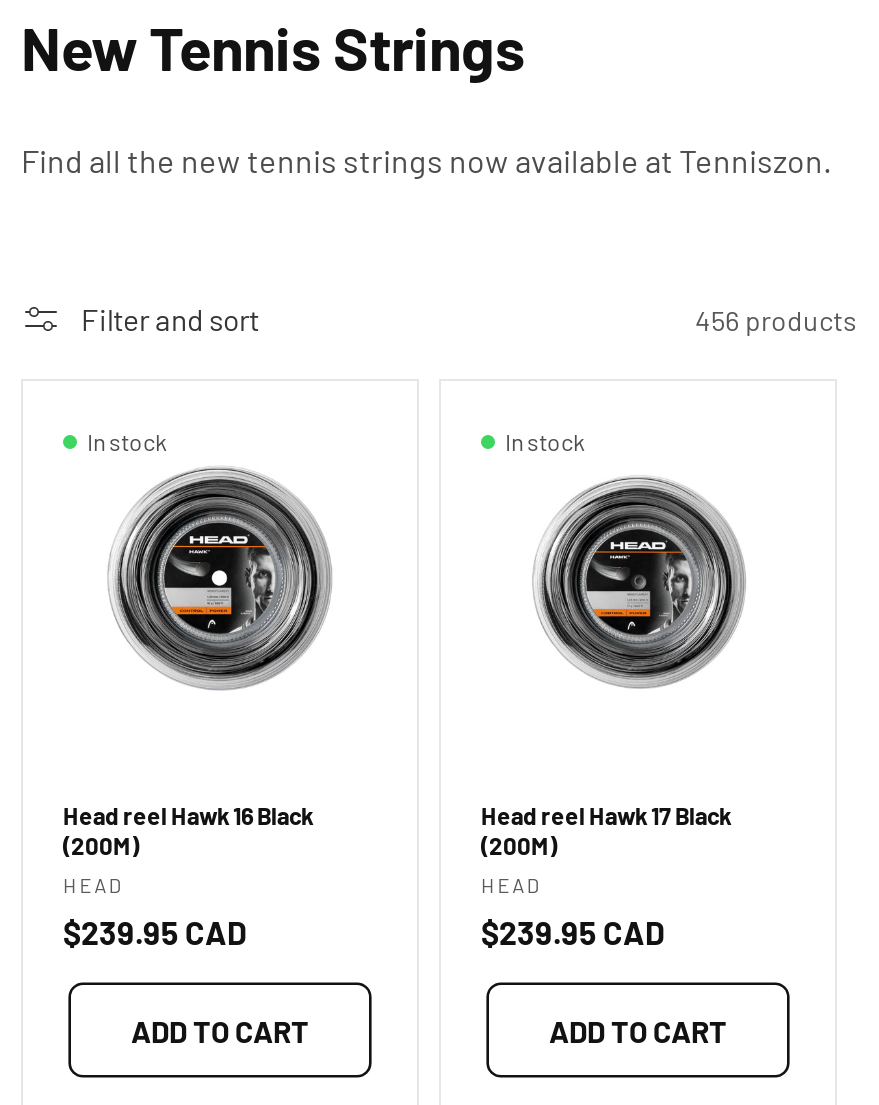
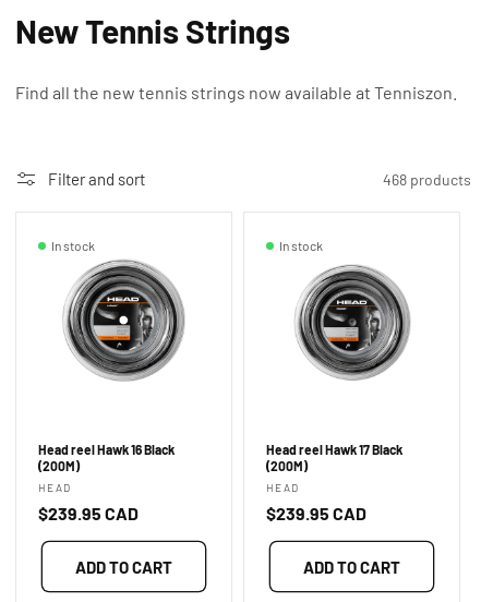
[695,302,857,336] 456 products -> [383,170,471,188] 468 products

